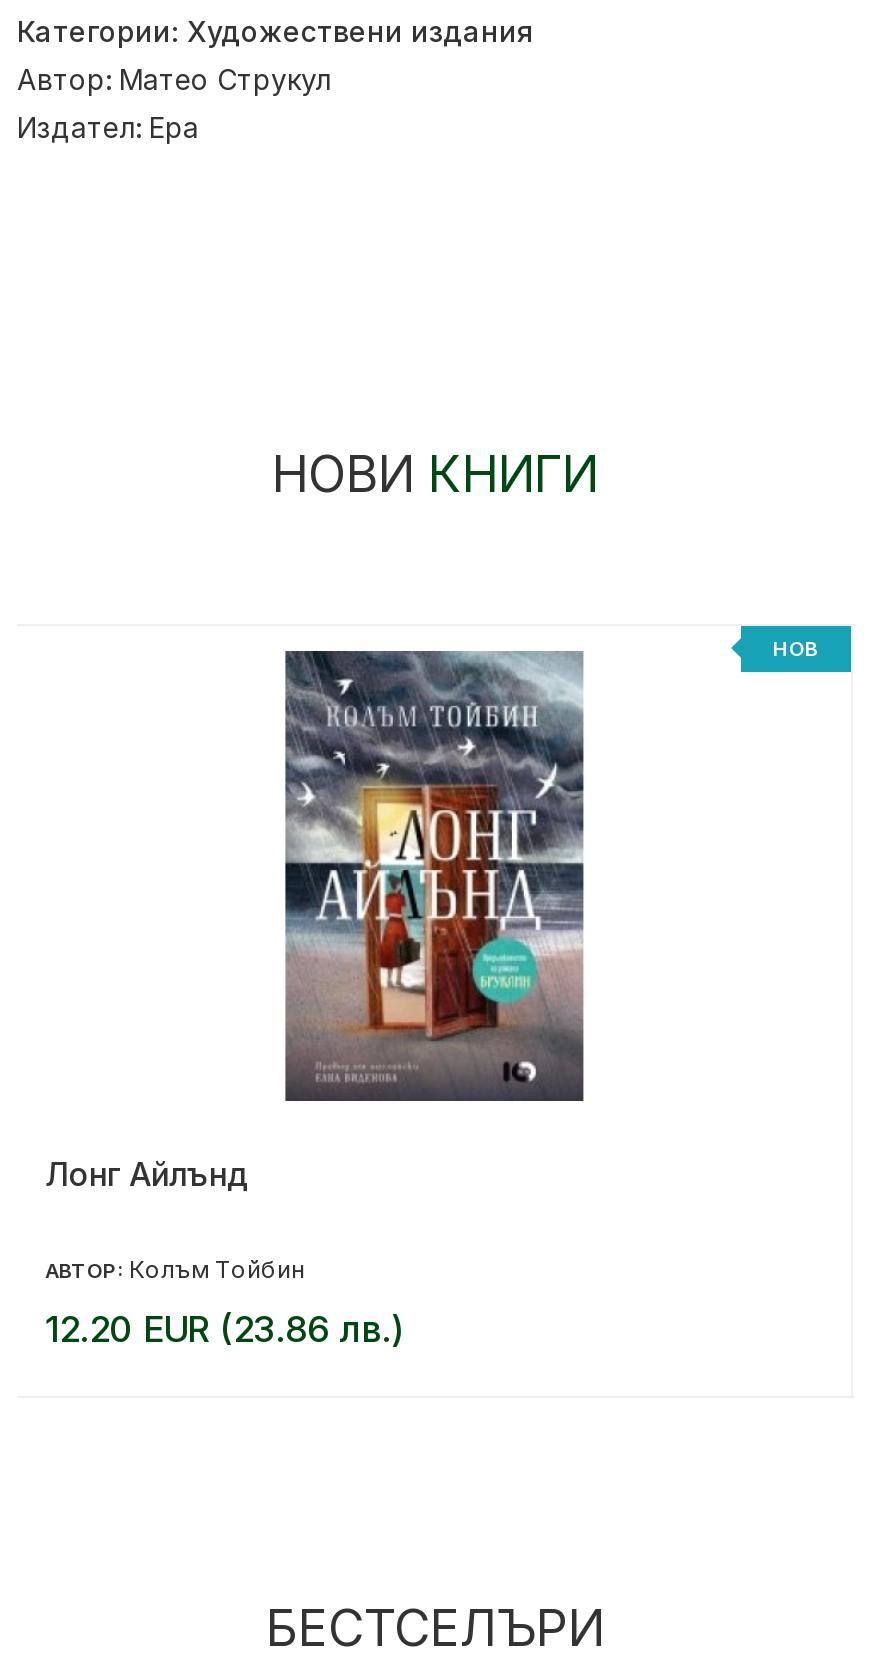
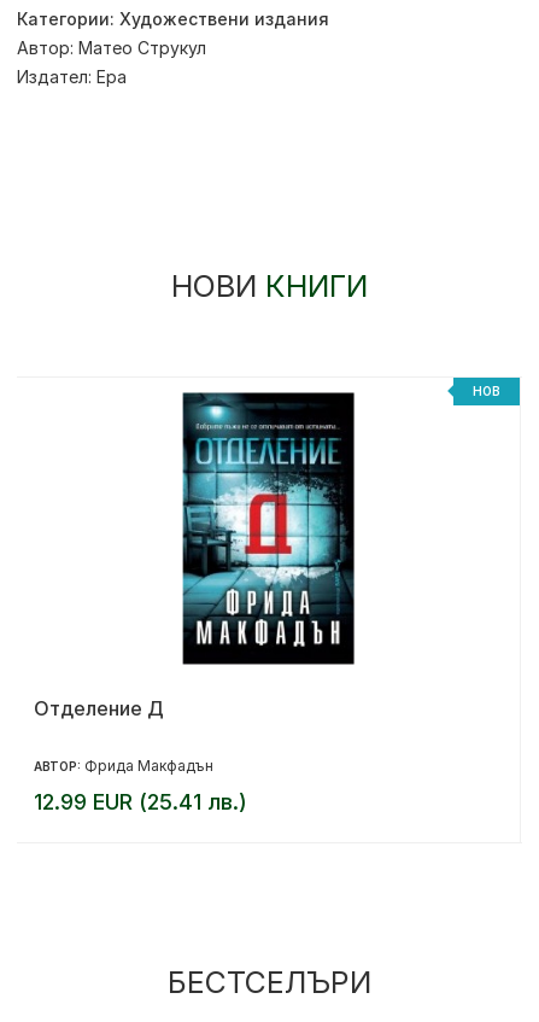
[283,650,585,1102] [image] -> [178,392,358,664] [image]
[45,1153,249,1193] Лонг Айлънд -> [34,696,164,720] Отделение Д
[45,1253,305,1283] АВТОР: Колъм Тойбин -> [34,756,213,774] АВТОР: Фрида Макфадън
[45,1307,405,1349] 12.20 EUR (23.86 лв.) -> [34,789,247,814] 12.99 EUR (25.41 лв.)

